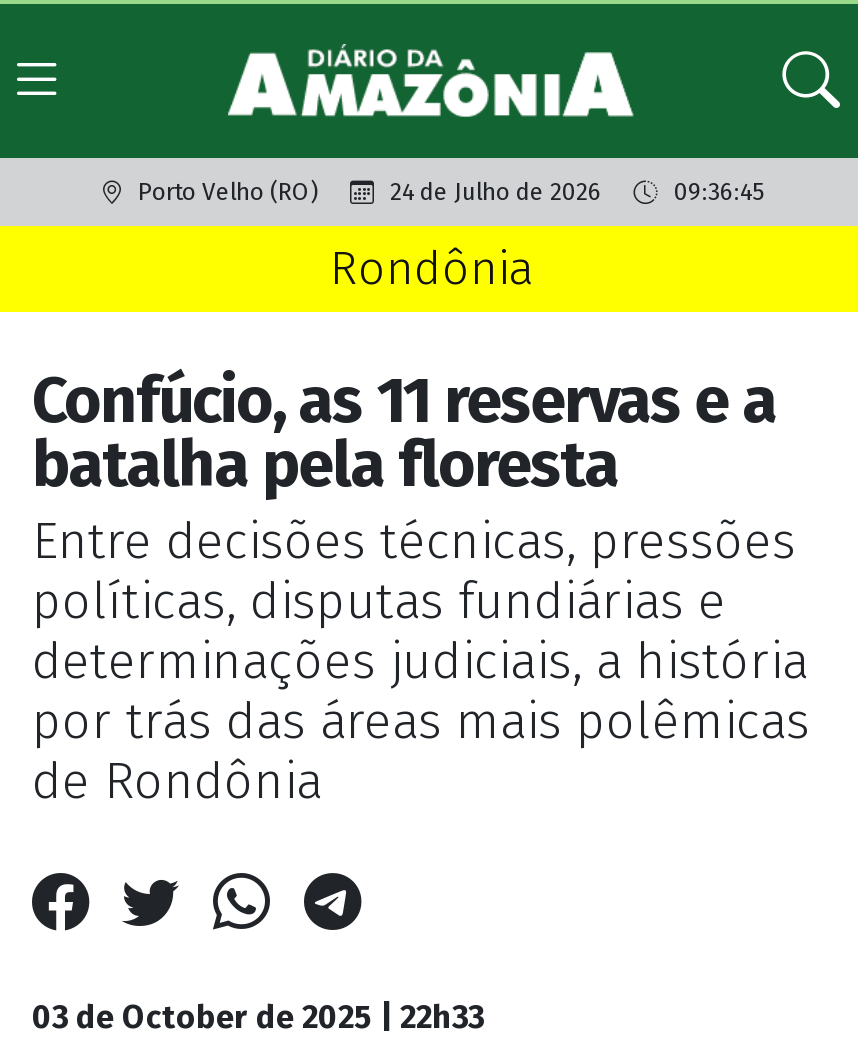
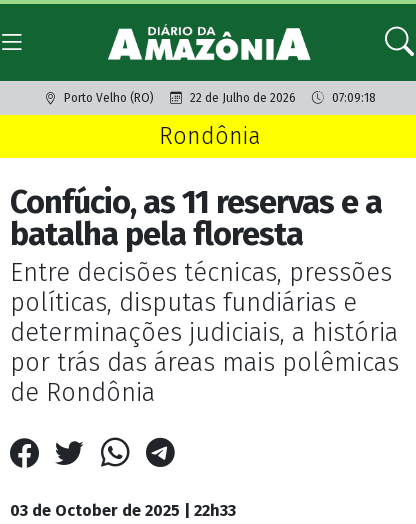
[390,178,602,206] 24 de Julho de 2026 -> [189,91,295,105] 22 de Julho de 2026
[674,178,764,206] 09:36:45 -> [331,91,375,105] 07:09:18

